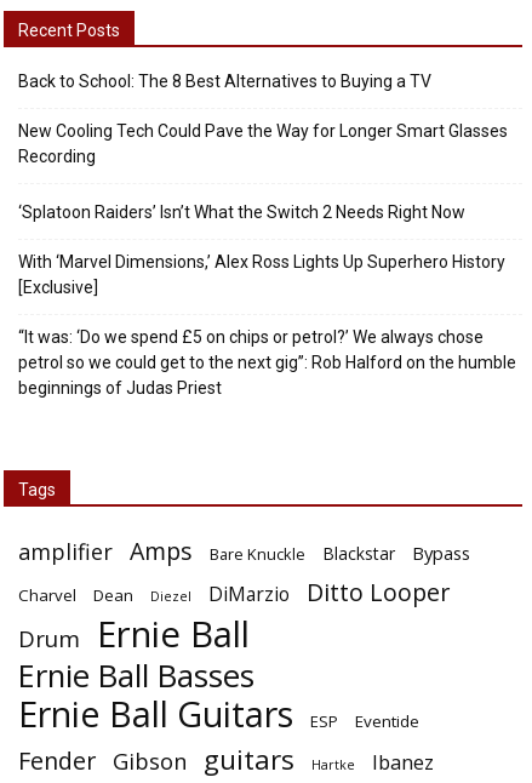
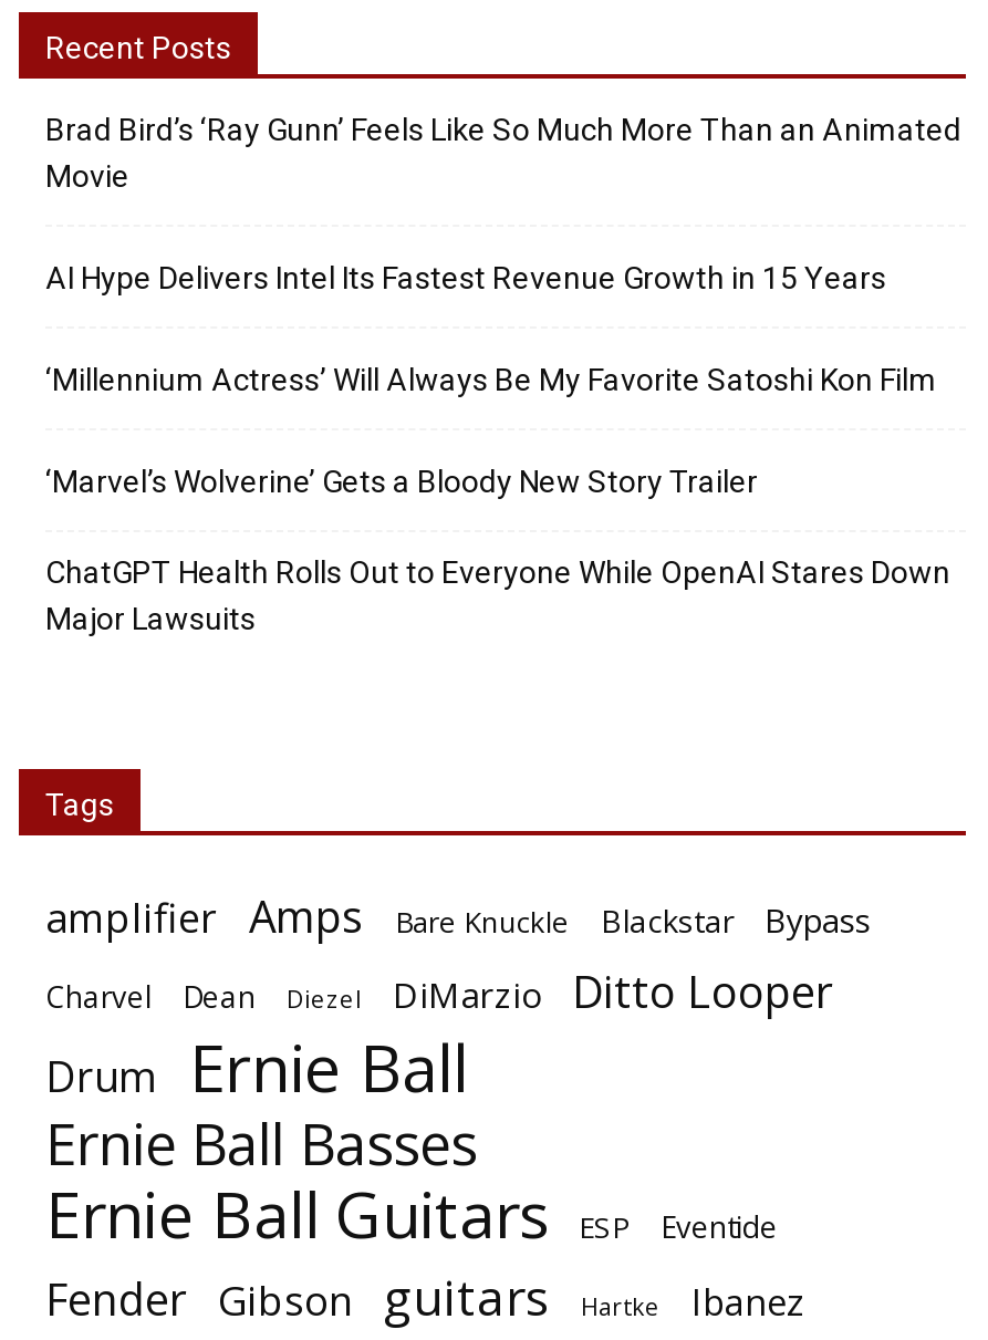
[18,72,431,91] Back to School: The 8 Best Alternatives to Buying a TV -> [45,112,961,194] Brad Bird’s ‘Ray Gunn’ Feels Like So Much More Than an Animated | Movie
[18,121,508,166] New Cooling Tech Could Pave the Way for Longer Smart Glasses | Recording -> [45,260,886,295] AI Hype Delivers Intel Its Fastest Revenue Growth in 15 Years
[18,202,465,222] ‘Splatoon Raiders’ Isn’t What the Switch 2 Needs Right Now -> [45,362,937,397] ‘Millennium Actress’ Will Always Be My Favorite Satoshi Kon Film
[18,252,505,297] With ‘Marvel Dimensions,’ Alex Ross Lights Up Superhero History | [Exclusive] -> [45,464,758,499] ‘Marvel’s Wolverine’ Gets a Bloody New Story Trailer
[18,327,516,398] “It was: ‘Do we spend £5 on chips or petrol?’ We always chose | petrol so we could get to the next gig”: Rob Halford on the humble | beginnings of Judas Priest -> [45,554,950,636] ChatGPT Health Rolls Out to Everyone While OpenAI Stares Down | Major Lawsuits

